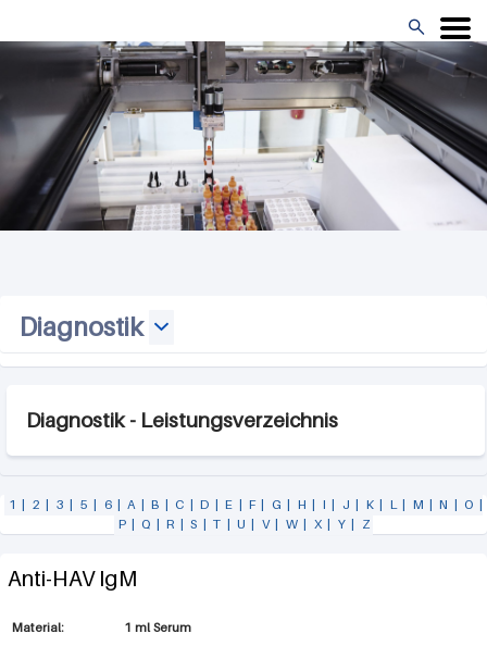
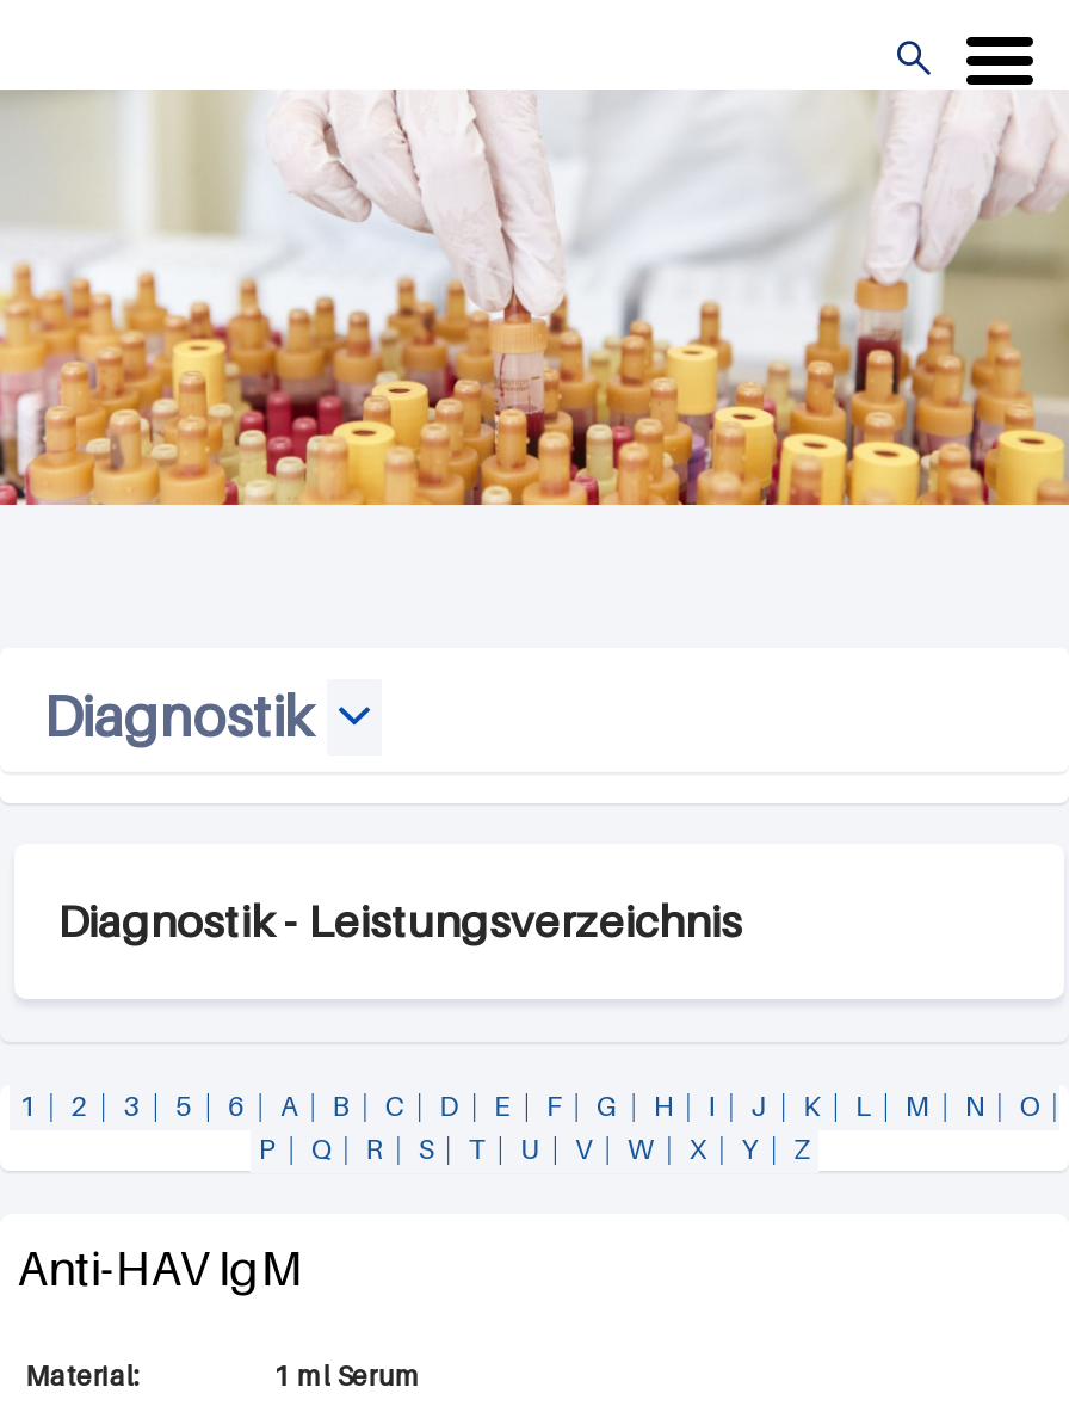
[3,40,484,232] [image] -> [7,87,1062,507] [image]

